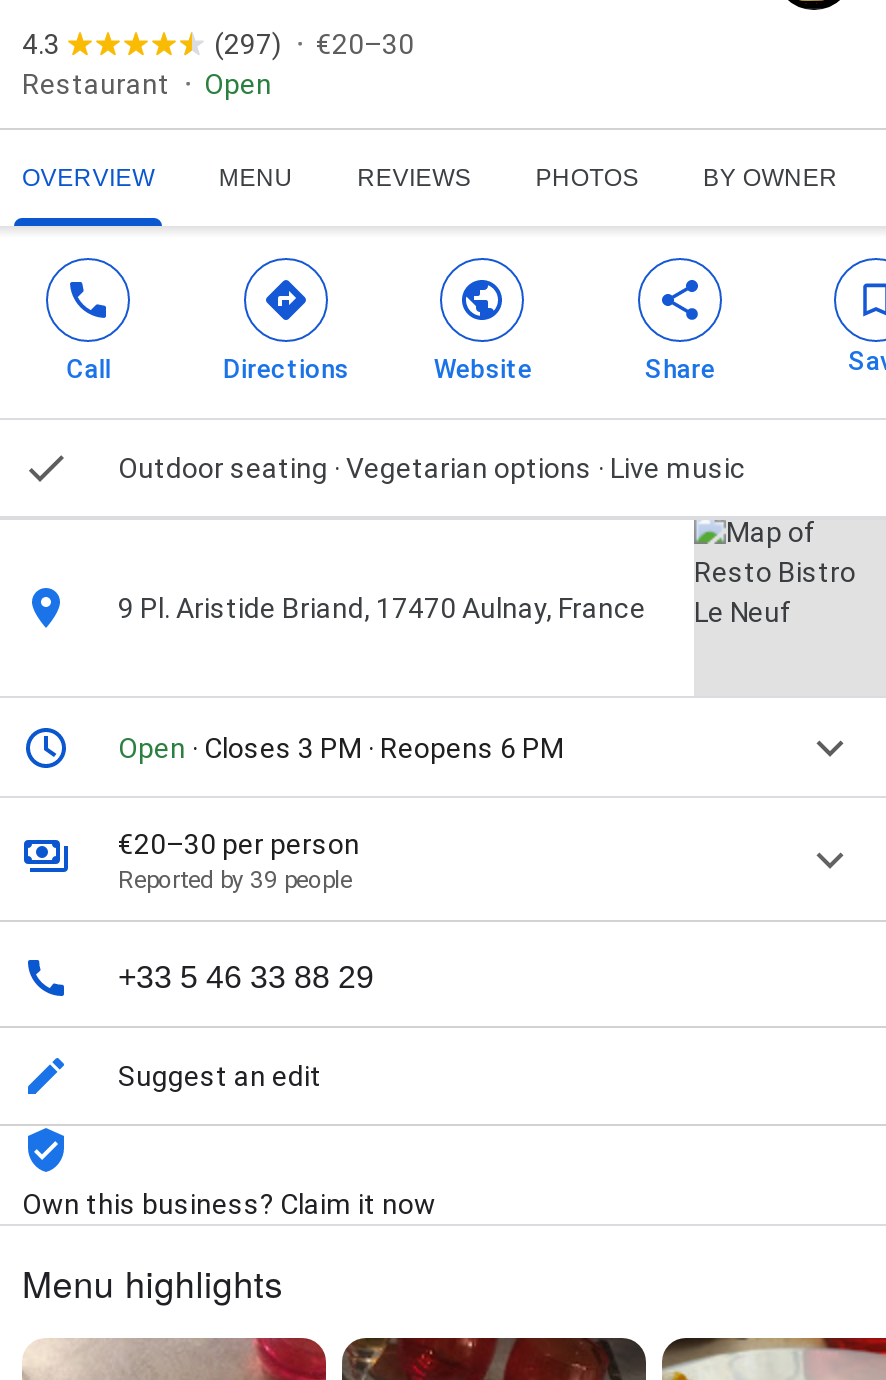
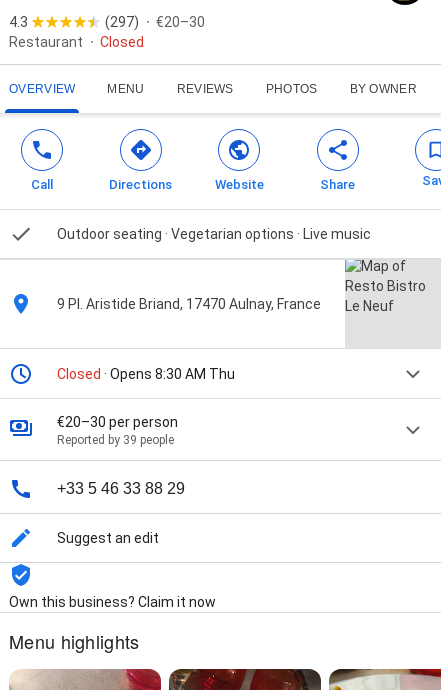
[204,68,272,100] Open -> [100,34,144,50] Closed
[118,732,564,764] Open · Closes 3 PM · Reopens 6 PM -> [57,366,235,382] Closed · Opens 8:30 AM Thu

